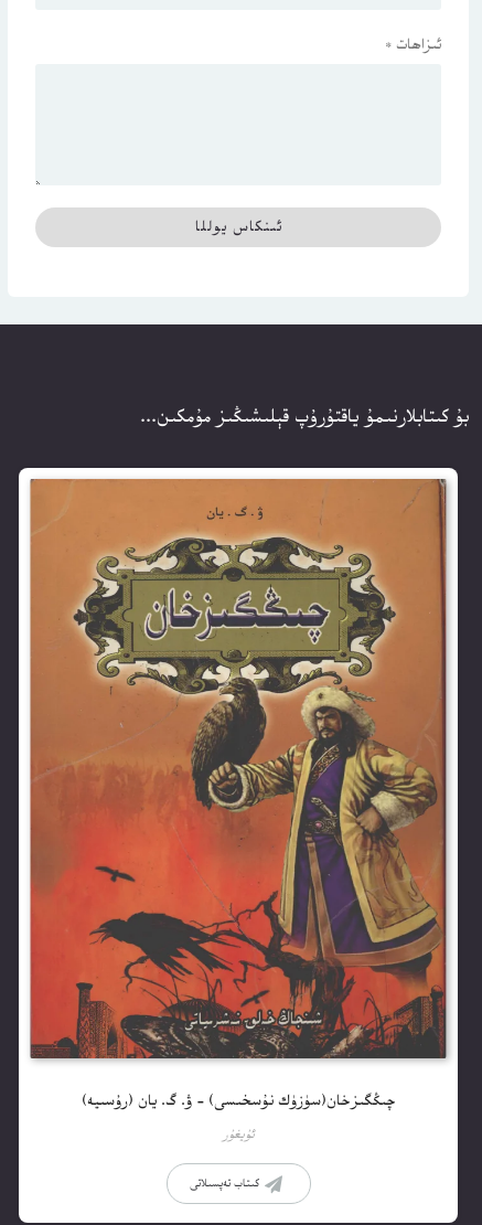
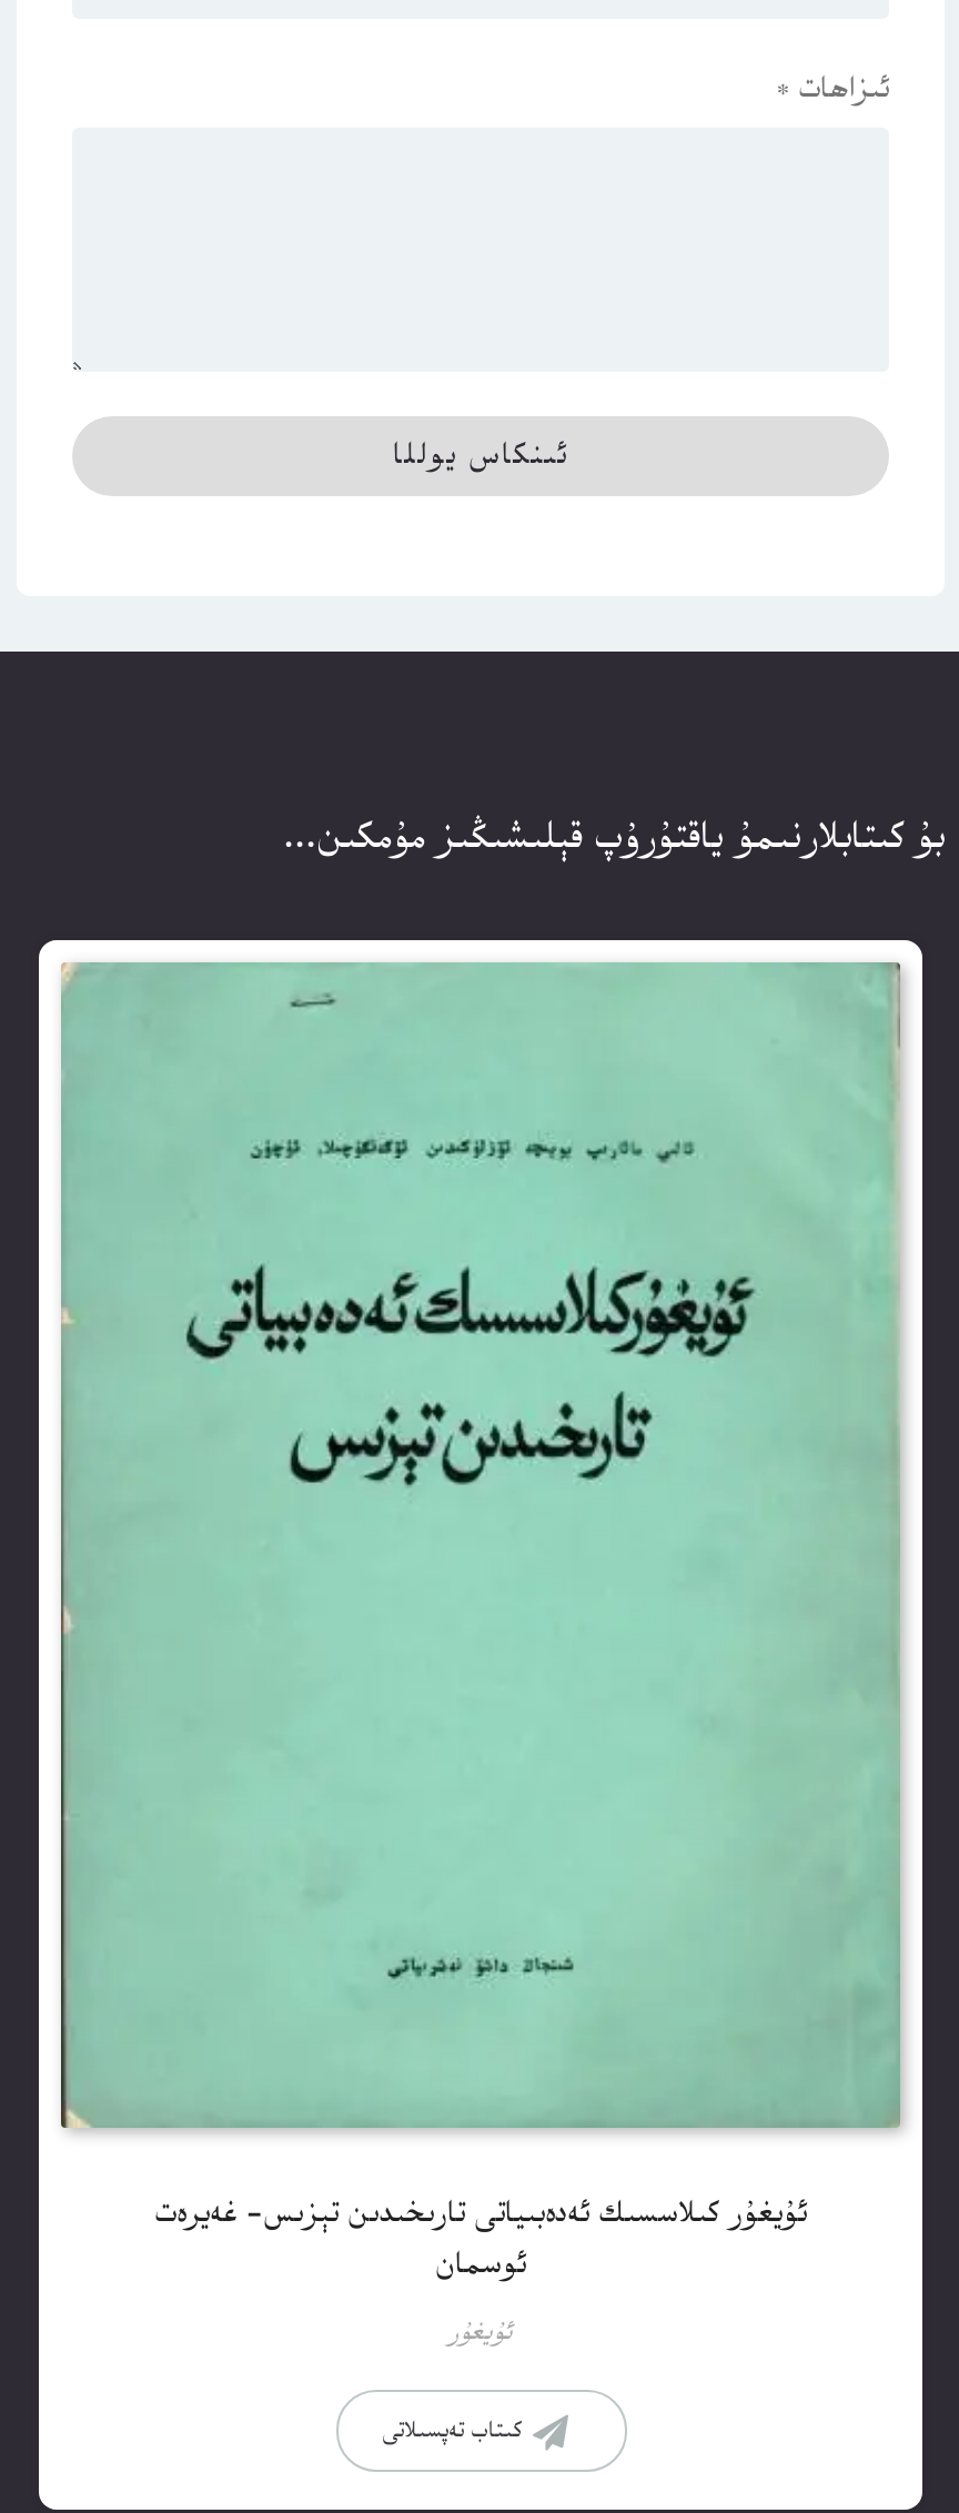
[29,478,447,1112] [image] | چىڭگىزخان(سۈزۈك نۇسخىسى) – ۋ. گ. يان (رۇسىيە) -> [59,960,900,2287] [image] | ئۇيغۇر كىلاسسىك ئەدەبىياتى تارىخىدىن تېزىس- غەيرەت | ئوسمان

